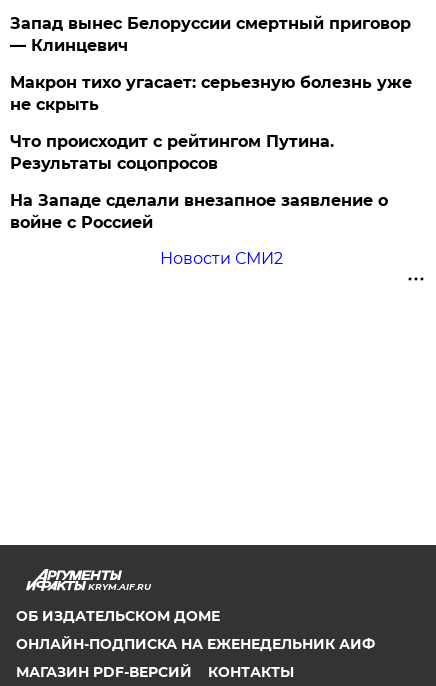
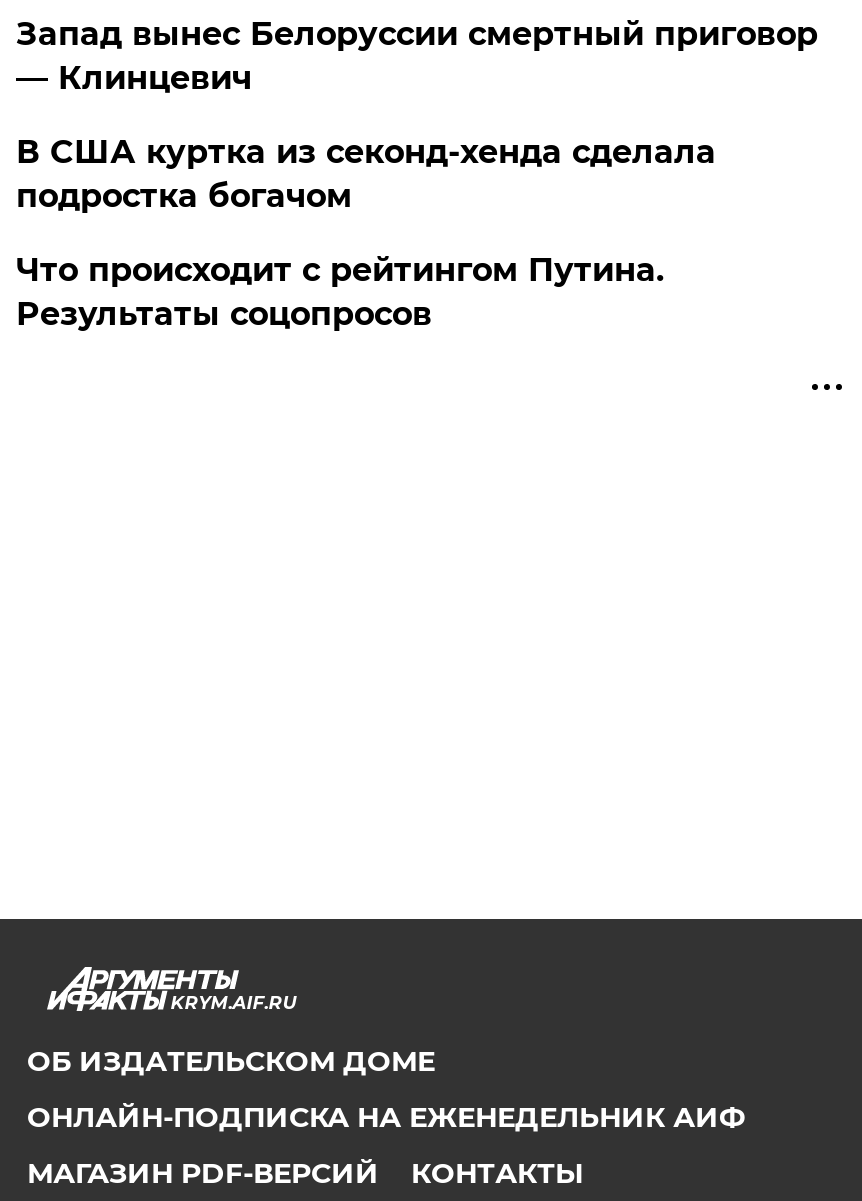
[10,73,412,114] Макрон тихо угасает: серьезную болезнь уже | не скрыть -> [16,133,716,215] В США куртка из секонд-хенда сделала | подростка богачом
[10,191,388,268] На Западе сделали внезапное заявление о | войне с Россией | Новости СМИ2 -> none

